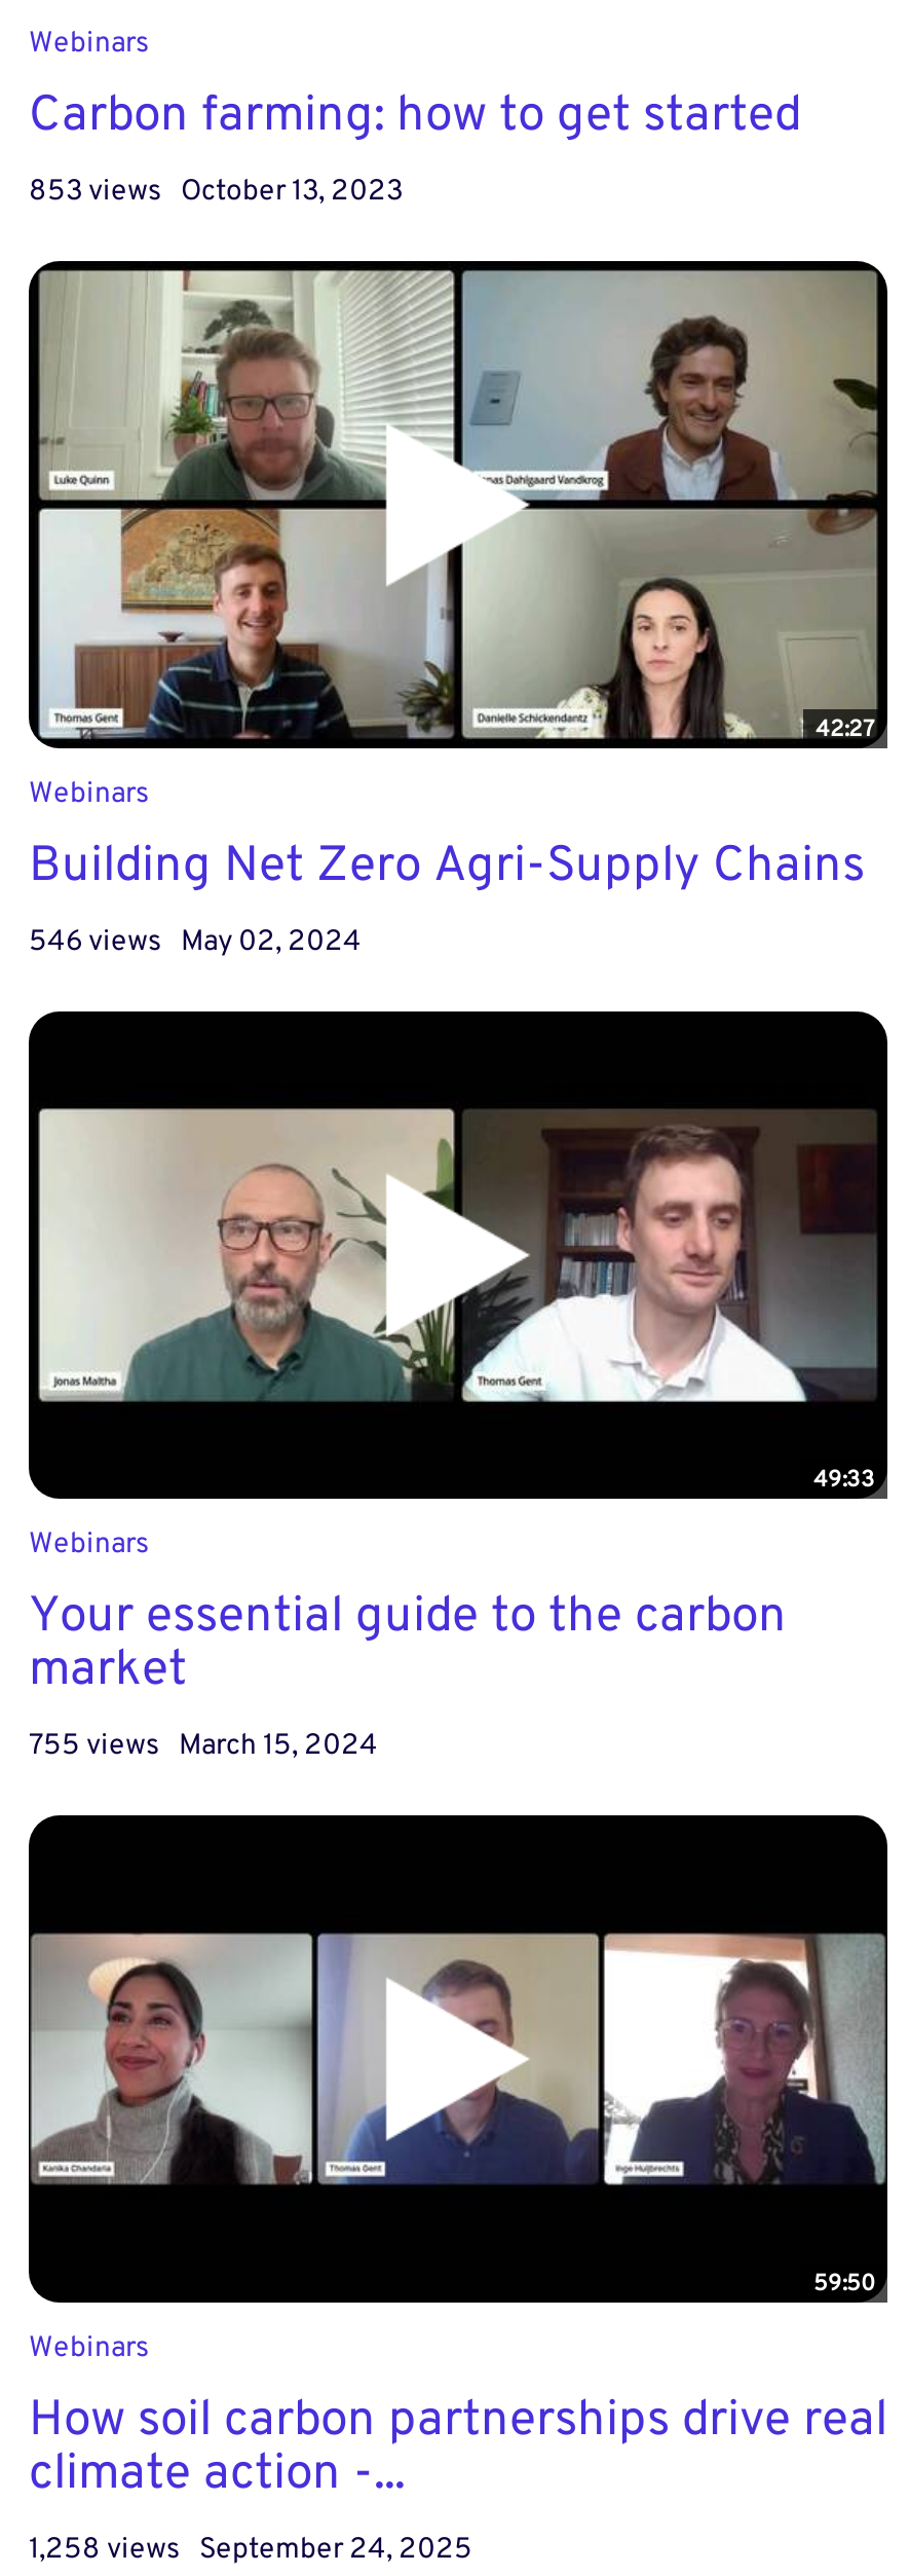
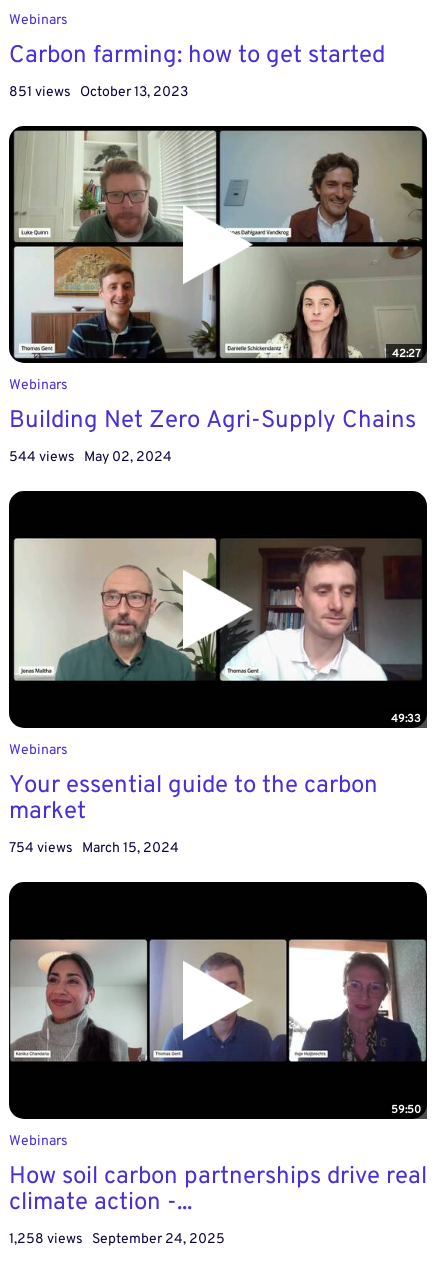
[29,173,403,206] 853 views October 13, 2023 -> [9,83,188,99] 851 views October 13, 2023
[29,923,362,956] 546 views May 02, 2024 -> [9,448,172,464] 544 views May 02, 2024
[29,1727,378,1760] 755 views March 15, 2024 -> [9,839,179,855] 754 views March 15, 2024

